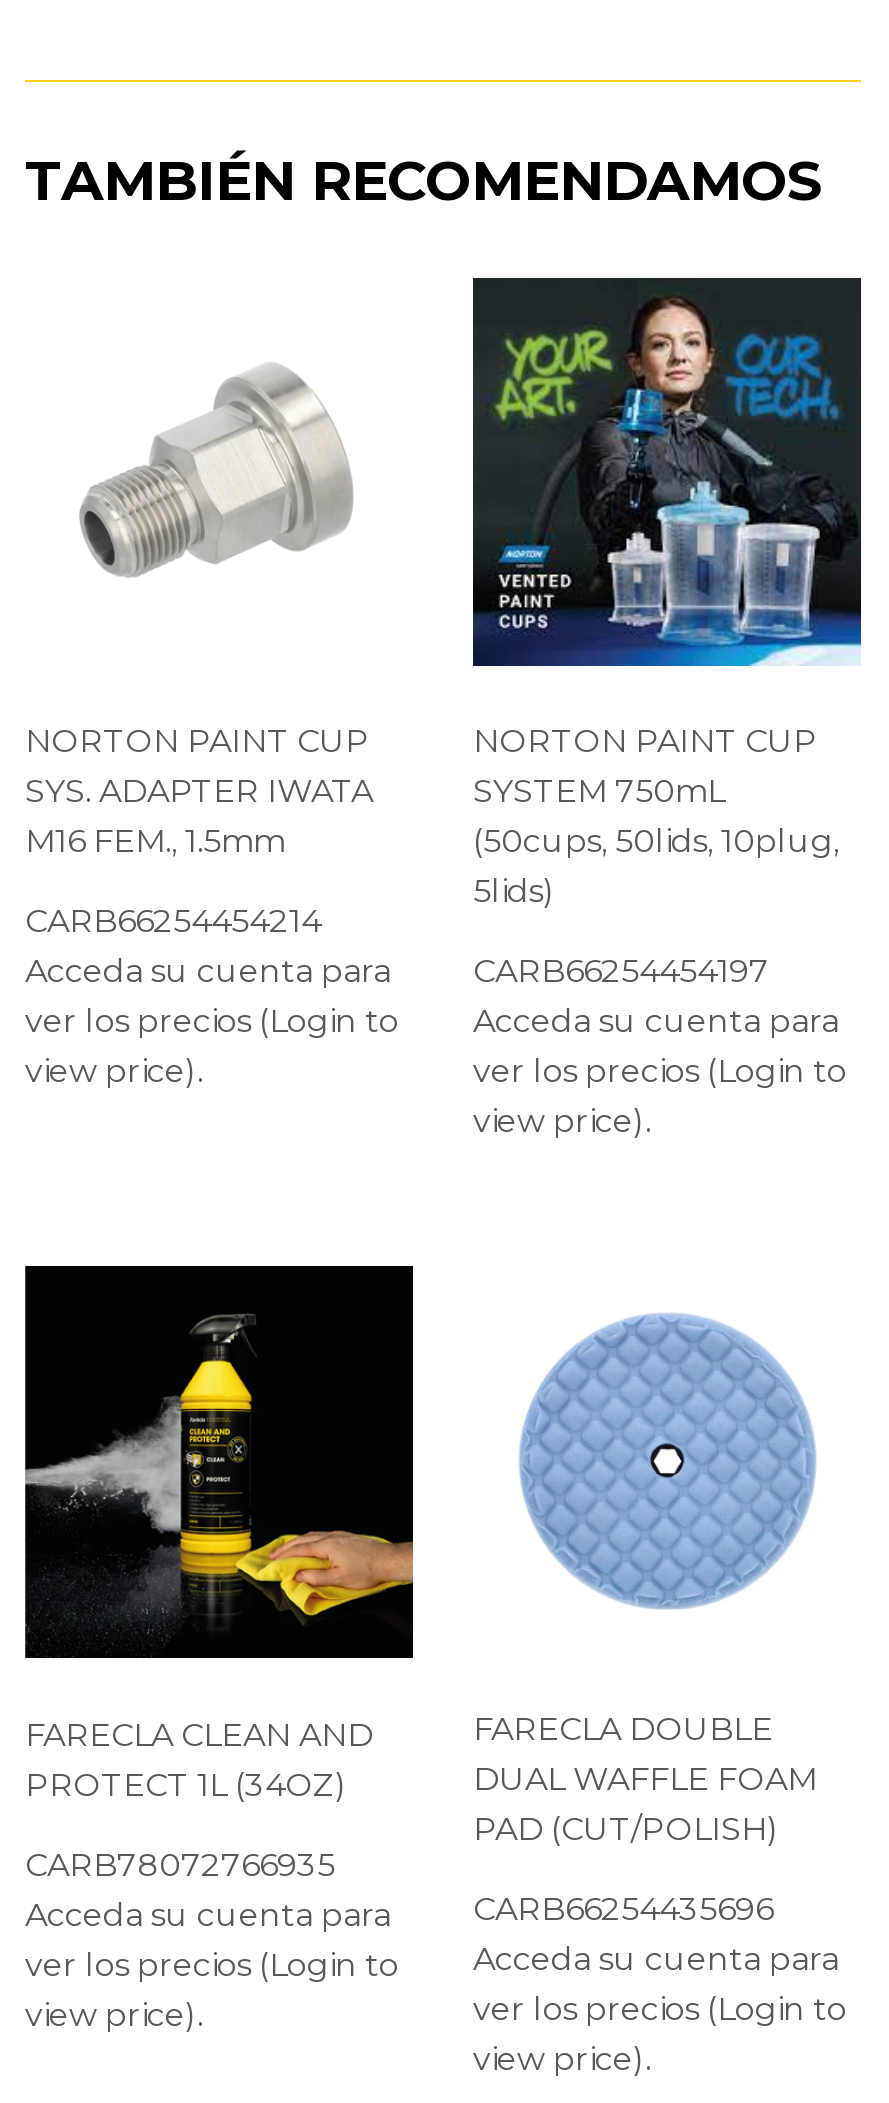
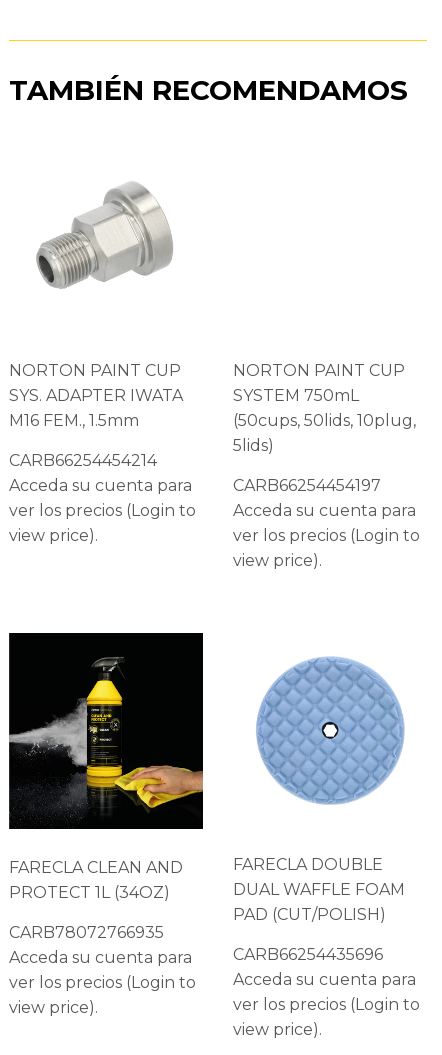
[471,276,863,668] [image] -> none

